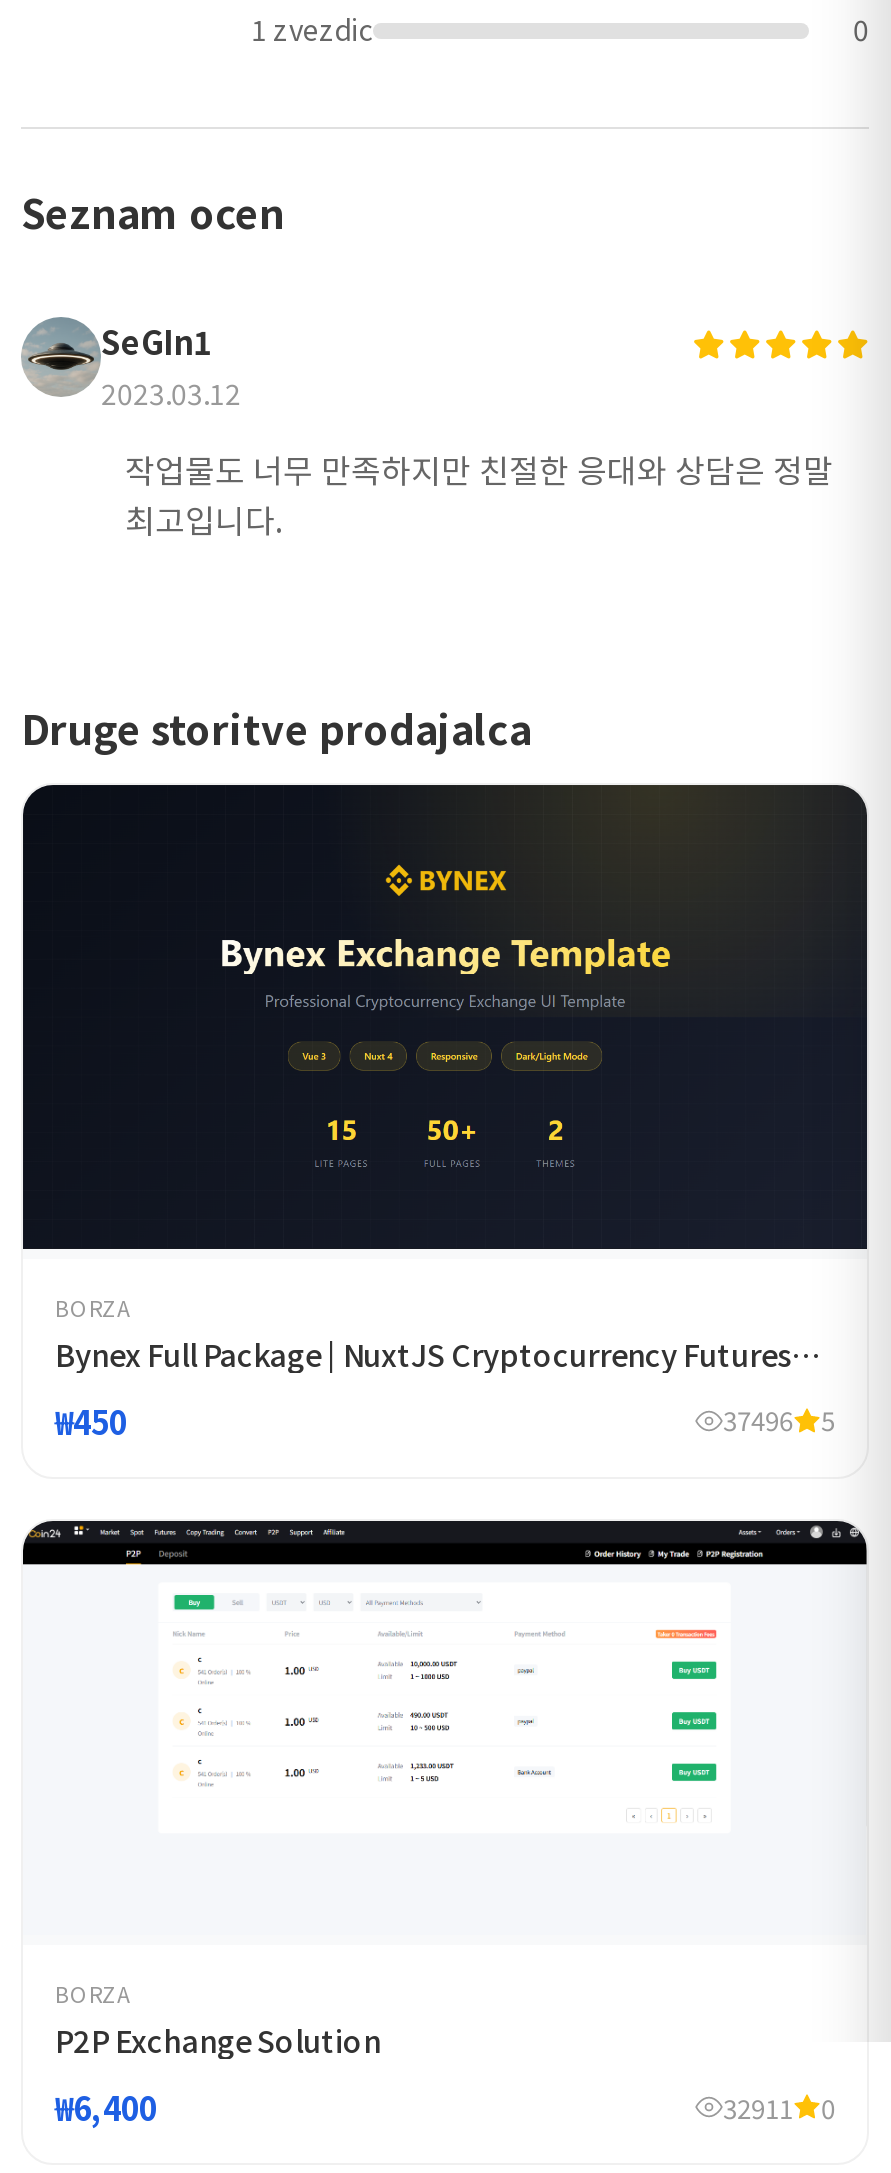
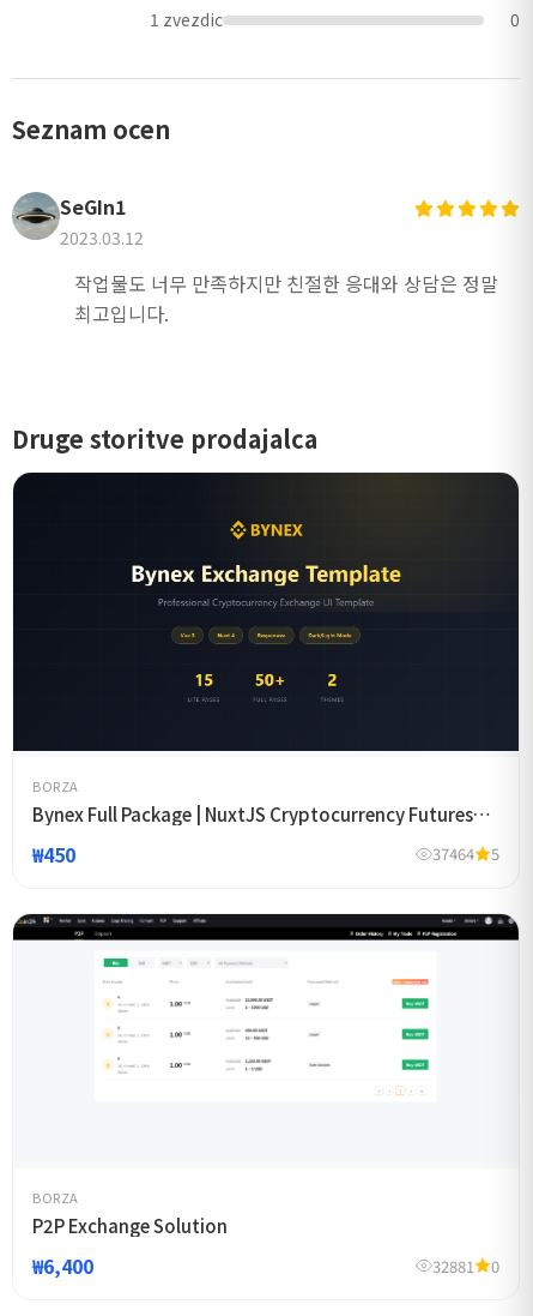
[723,1402,835,1440] 37496 5 -> [432,843,499,866] 37464 5
[723,2088,835,2126] 32911 0 -> [432,1254,499,1277] 32881 0

